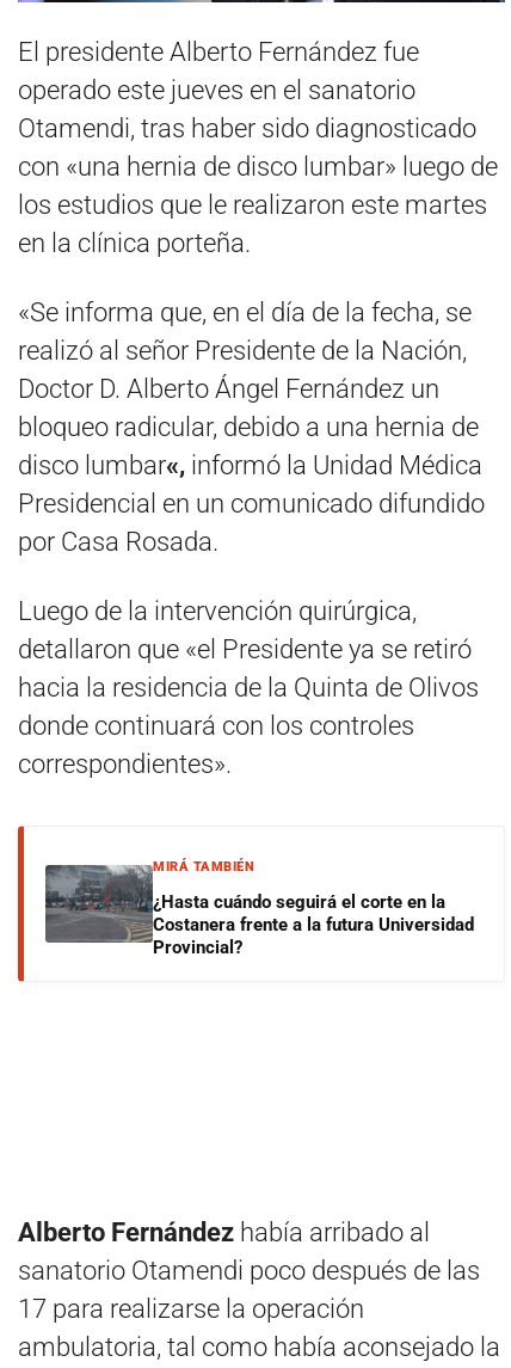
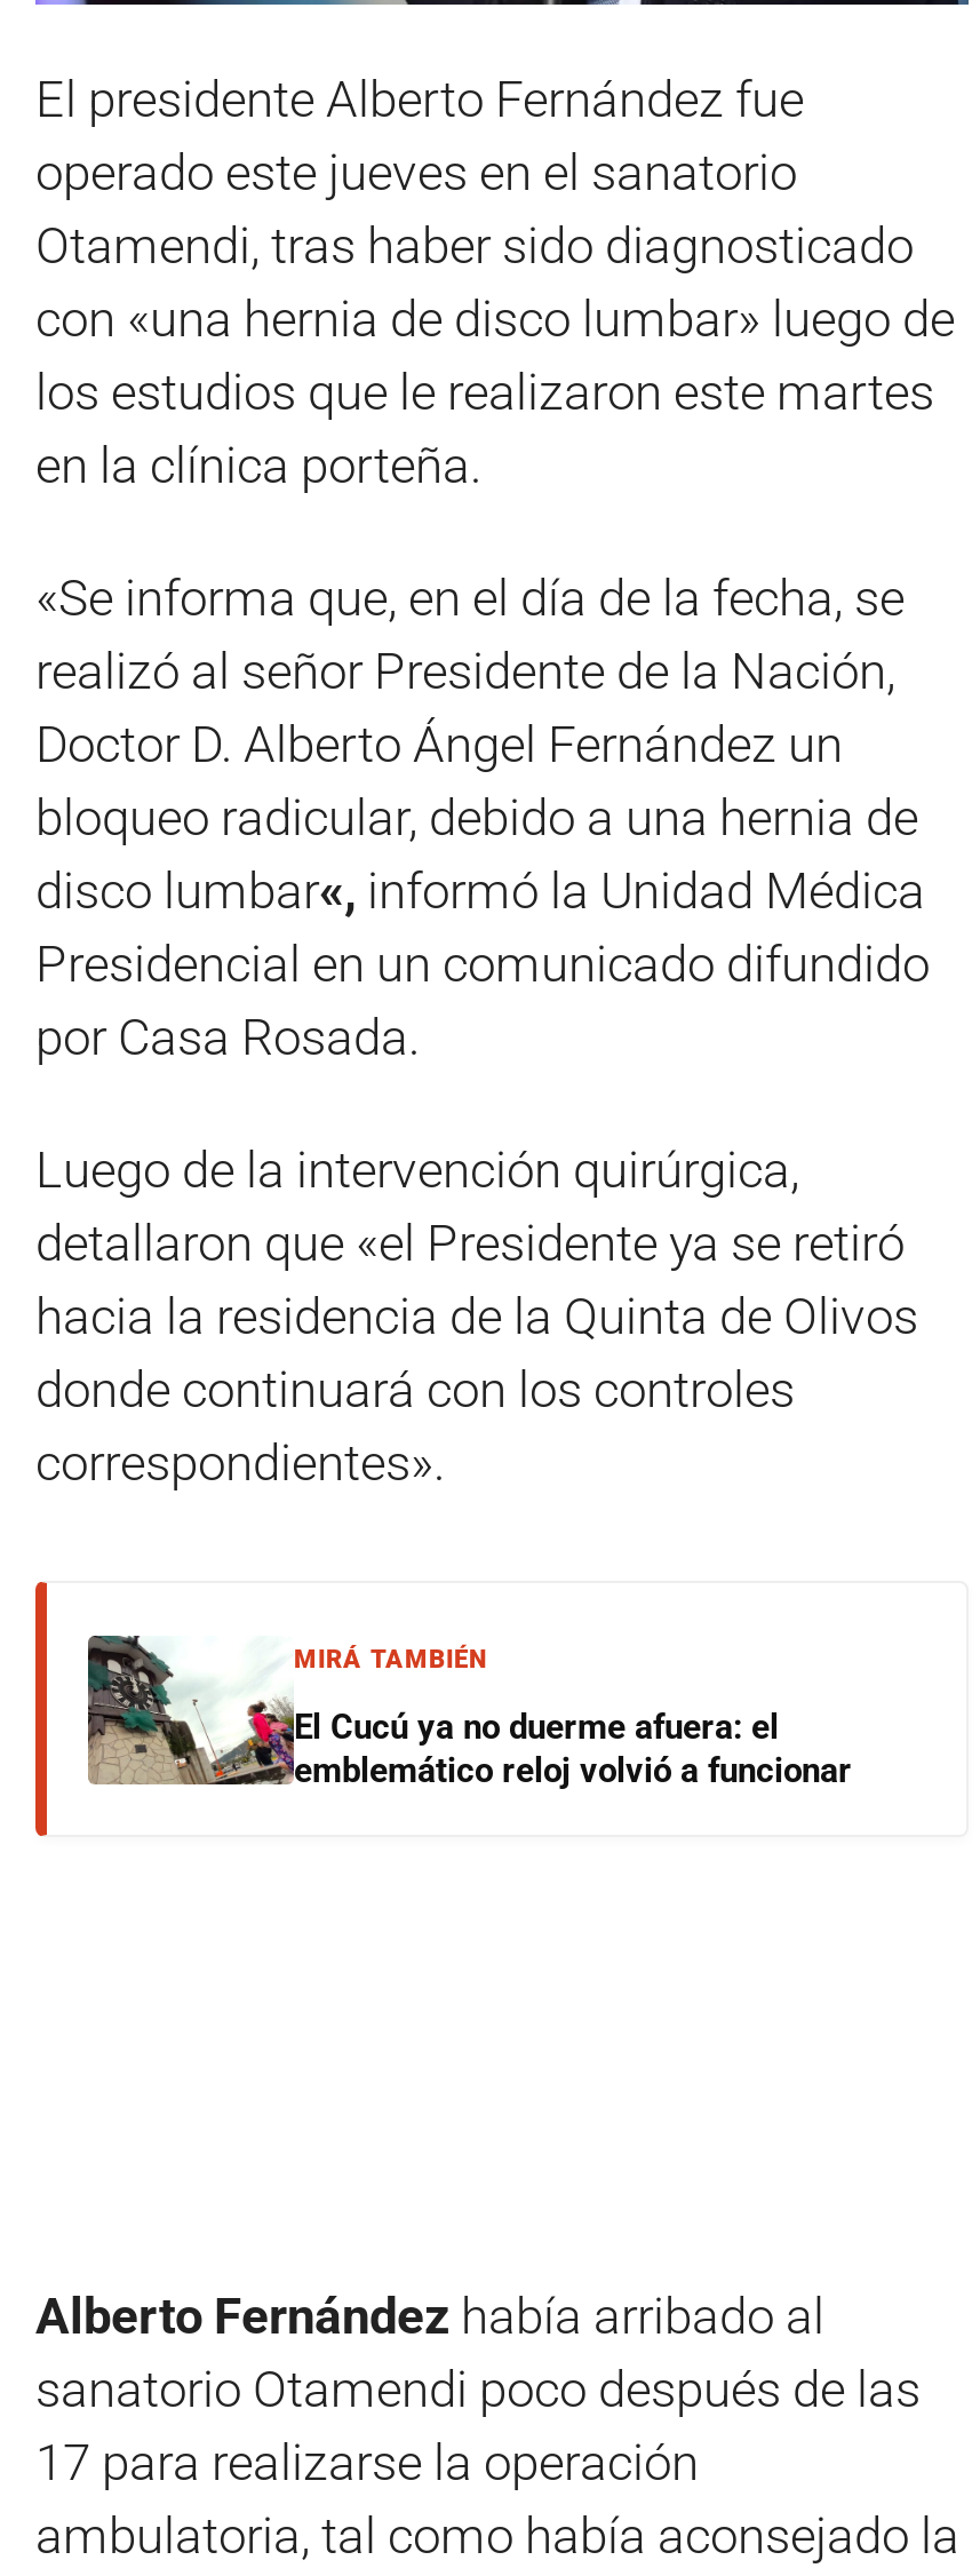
[44,854,474,958] [image] | ¿Hasta cuándo seguirá el corte en la | Costanera frente a la futura Universidad | Provincial? -> [86,1633,852,1792] [image] | El Cucú ya no duerme afuera: el | emblemático reloj volvió a funcionar

